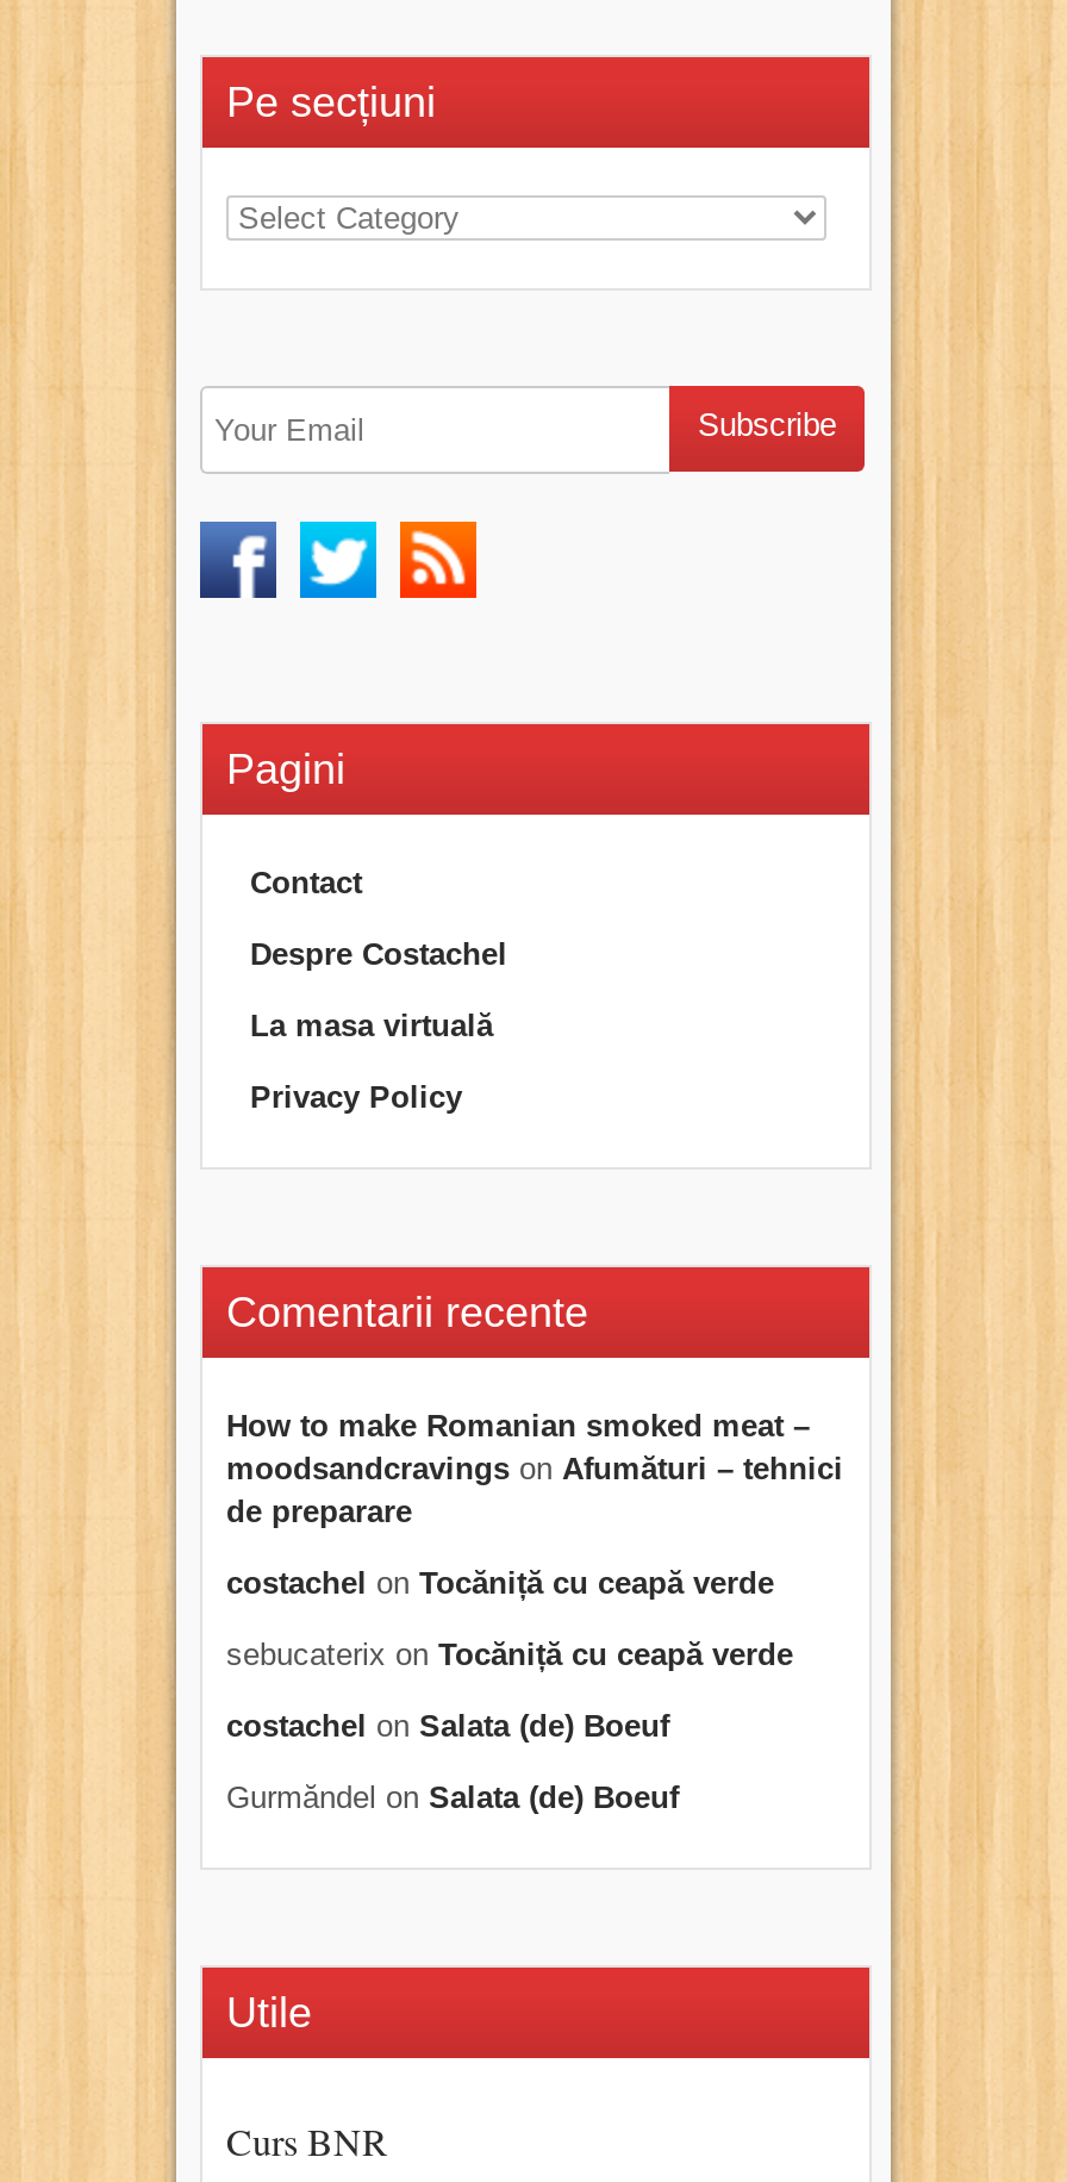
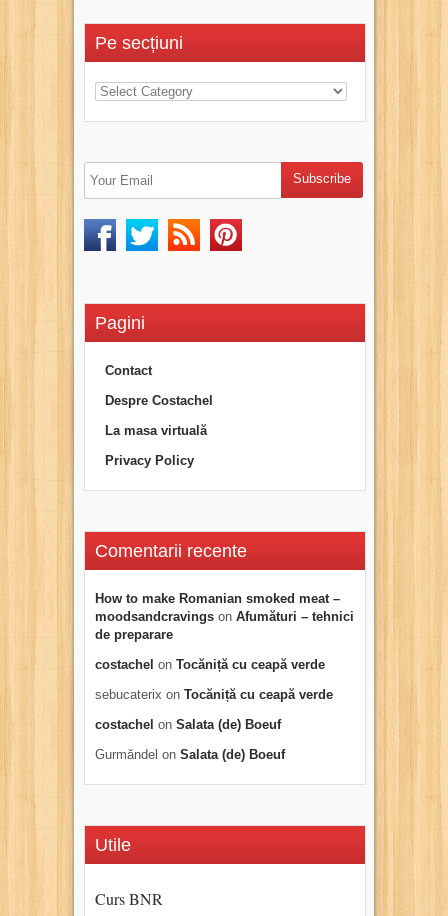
none -> [209,218,243,252] [image]

